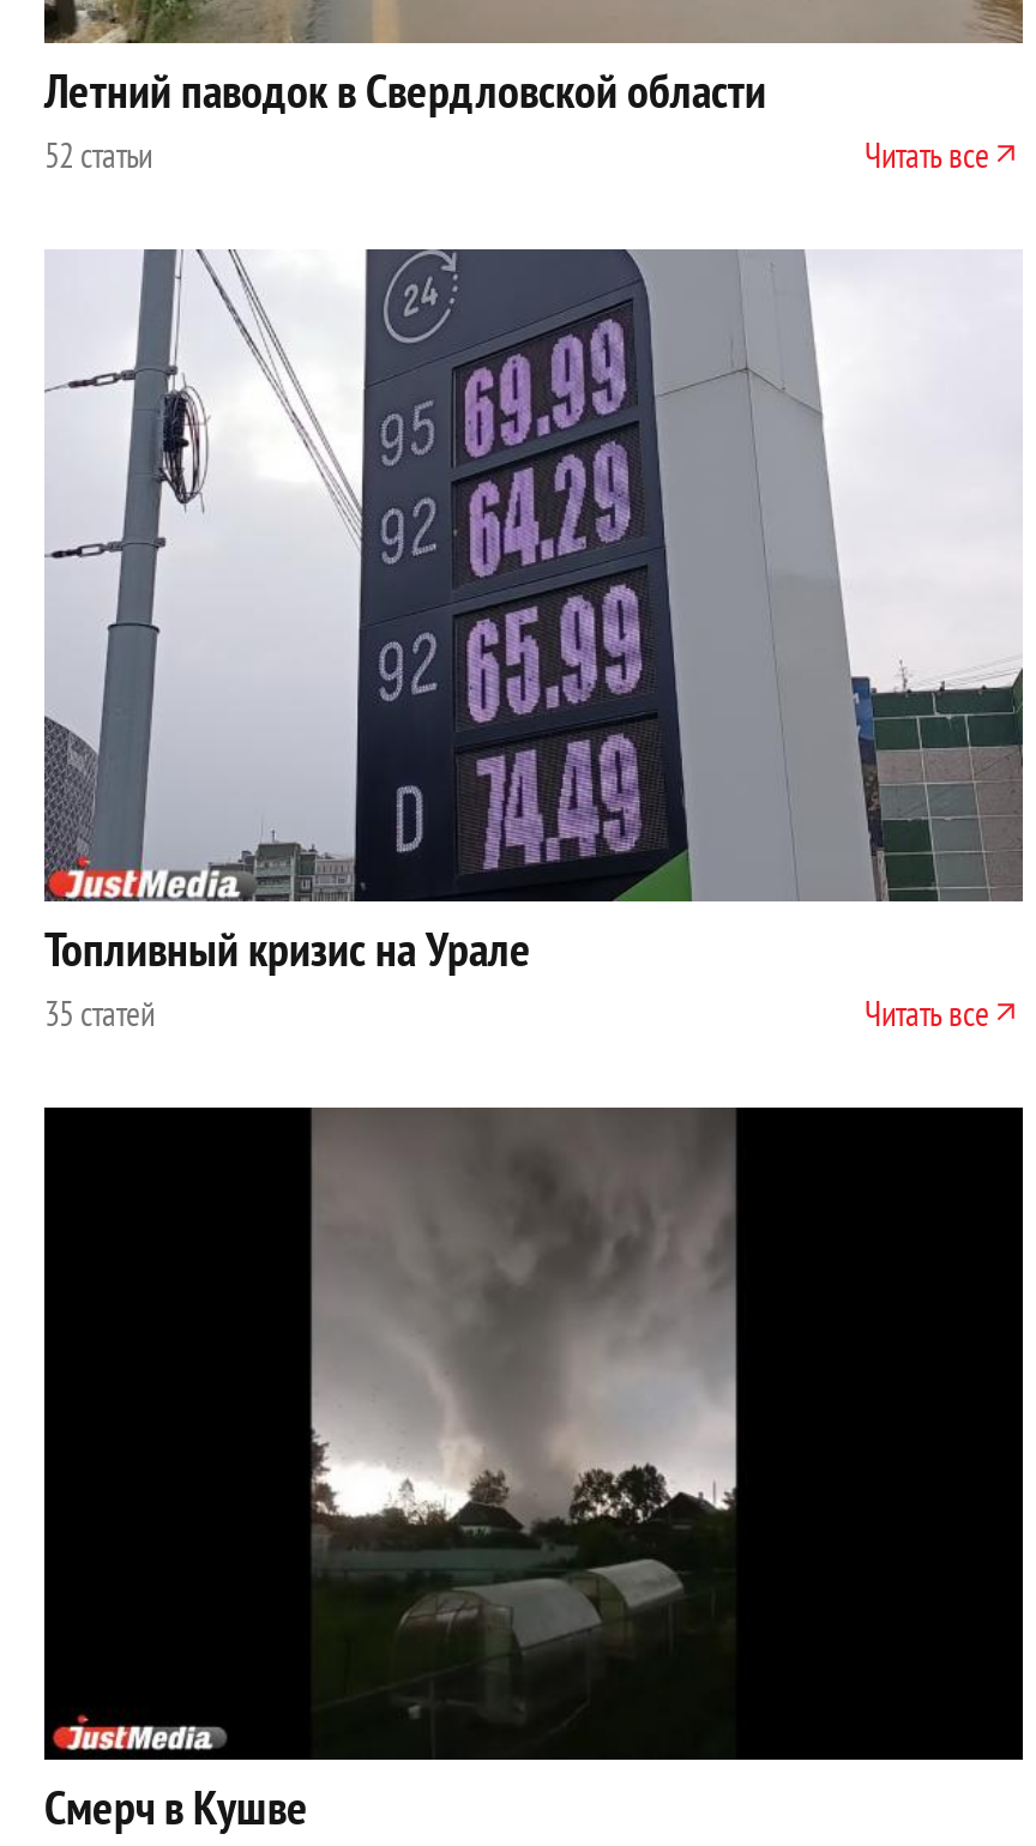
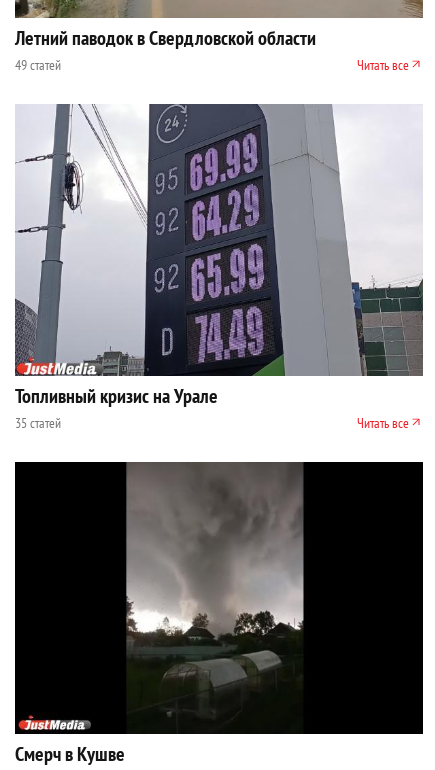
[44,133,152,178] 52 статьи -> [15,55,61,74] 49 статей

